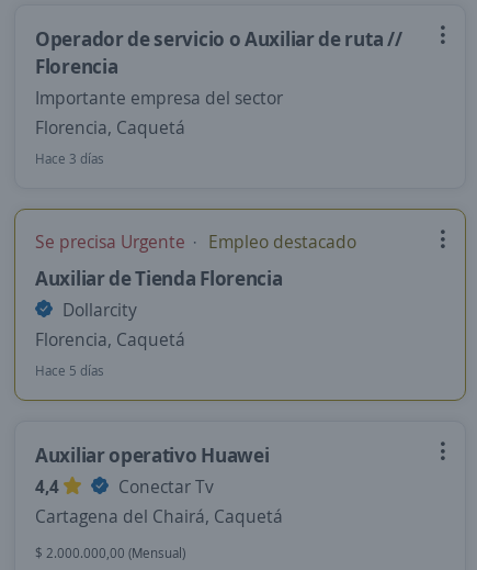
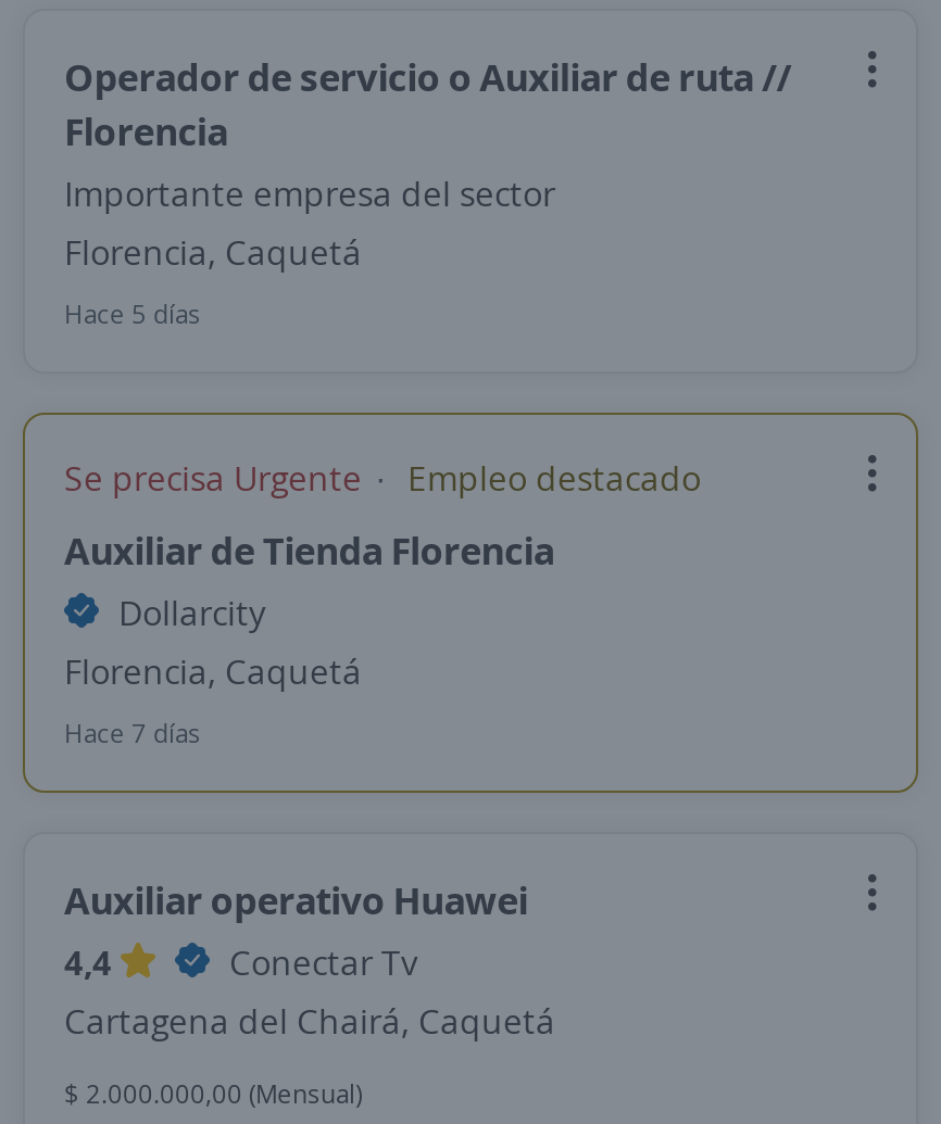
[35,149,104,168] Hace 3 días -> [64,295,201,332] Hace 5 días
[35,361,104,380] Hace 5 días -> [64,715,201,752] Hace 7 días

